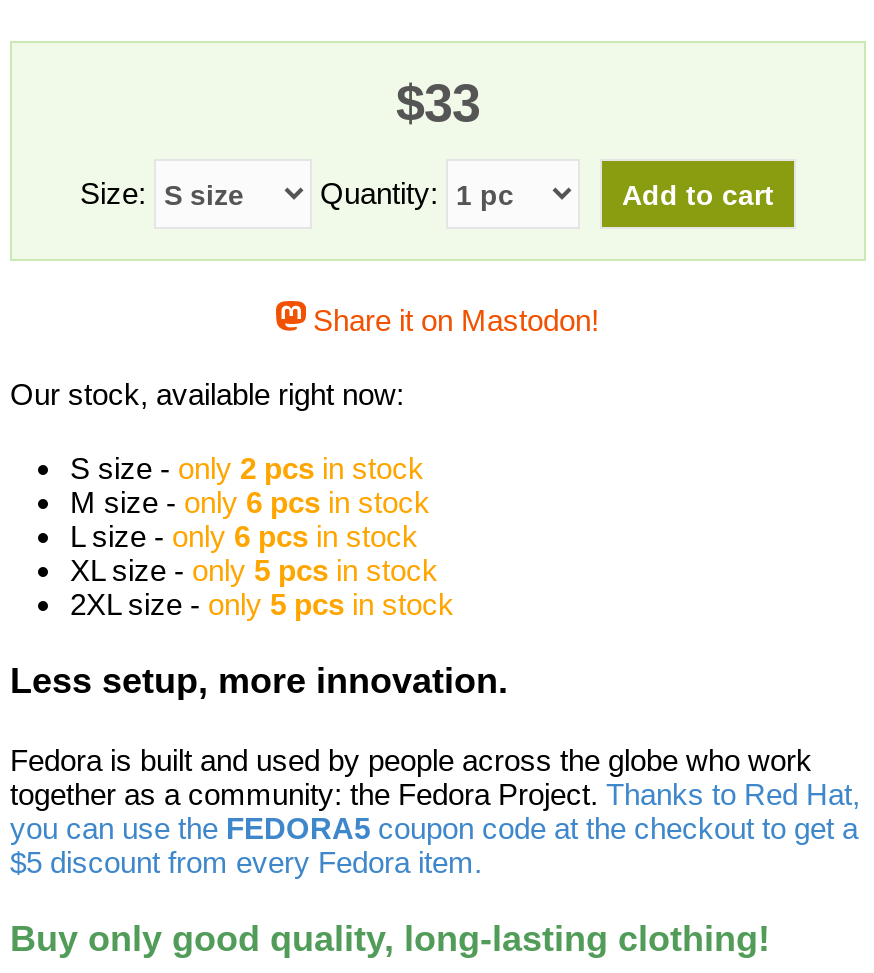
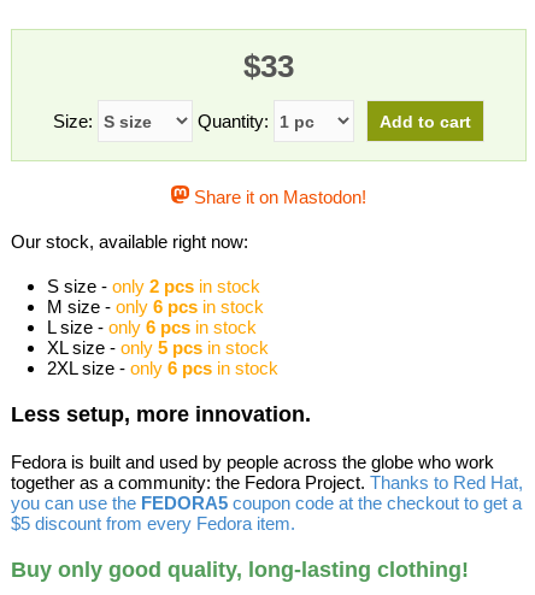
[70,587,454,621] 2XL size - only 5 pcs in stock -> [47,358,278,378] 2XL size - only 6 pcs in stock

